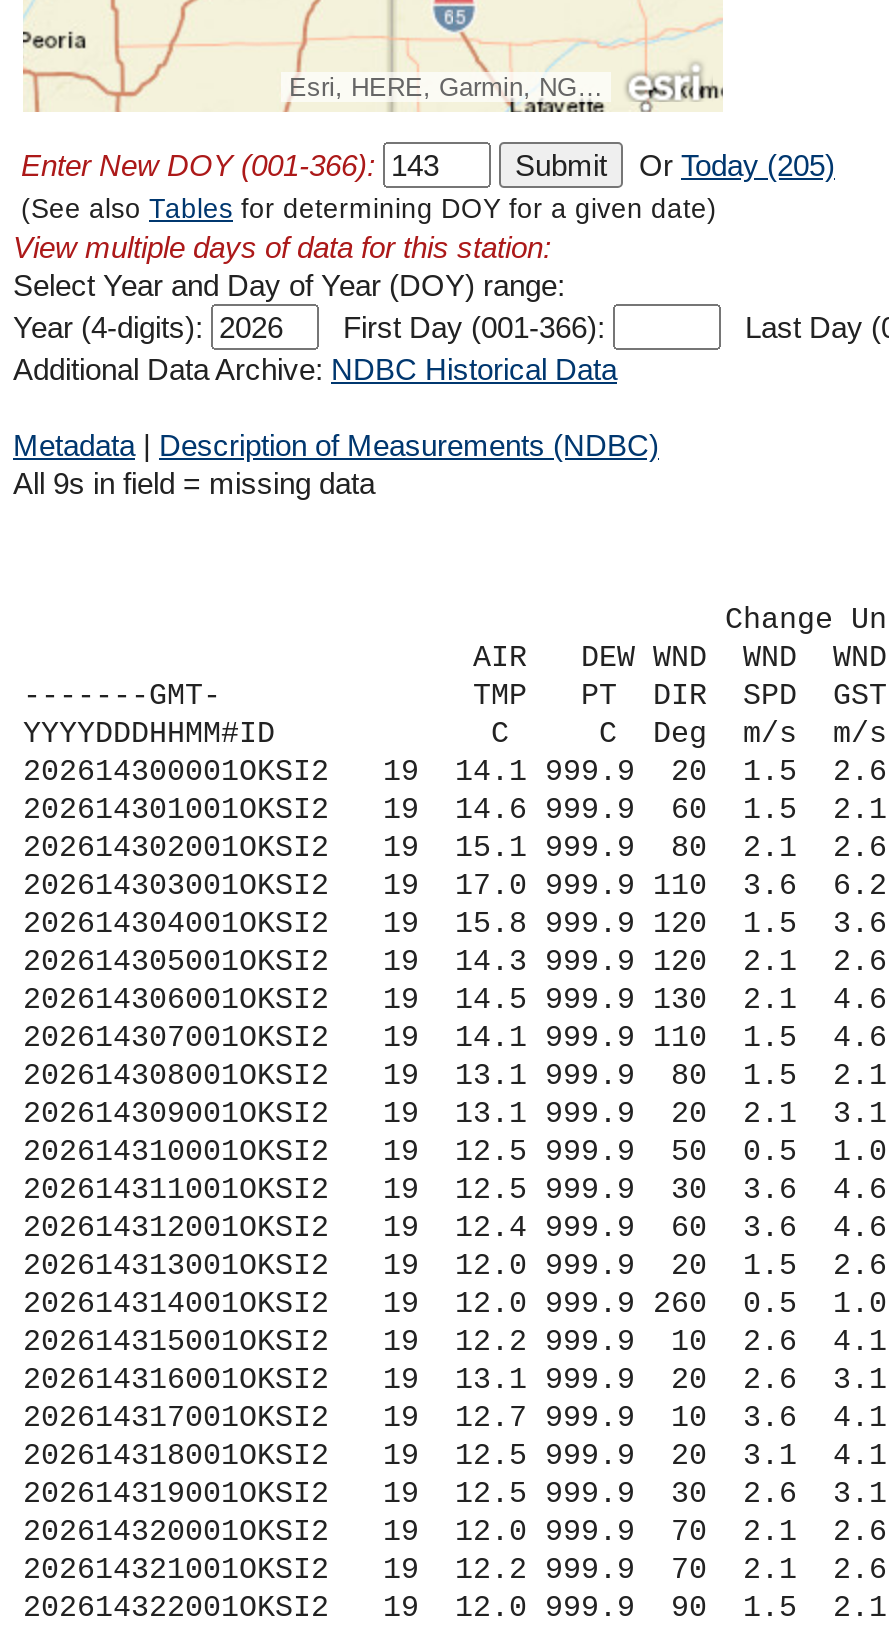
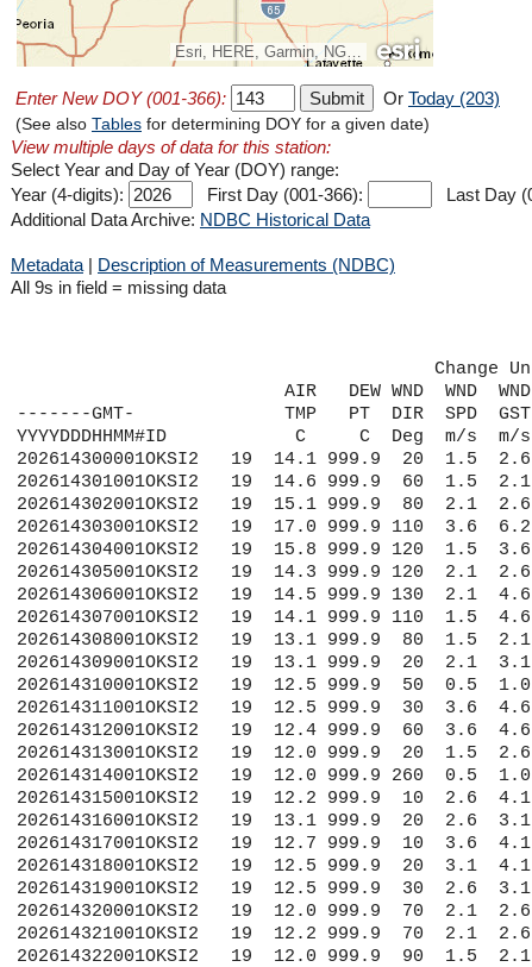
[623,148,835,182] Or Today (205) -> [374,88,500,108] Or Today (203)

